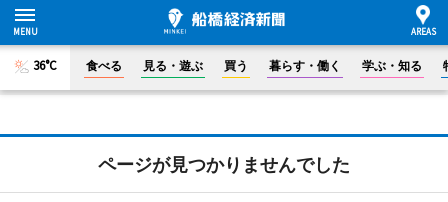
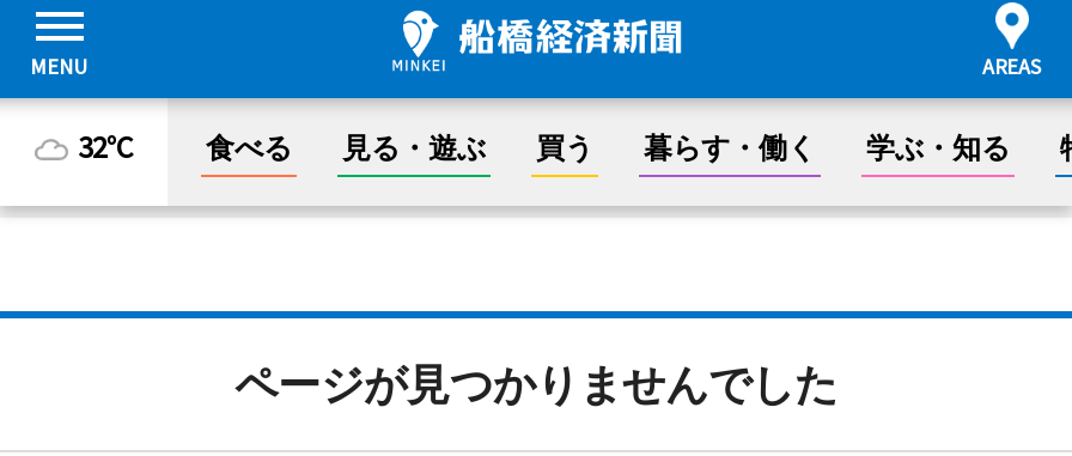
[32,57,56,74] 36°C -> [78,128,135,169] 32°C

